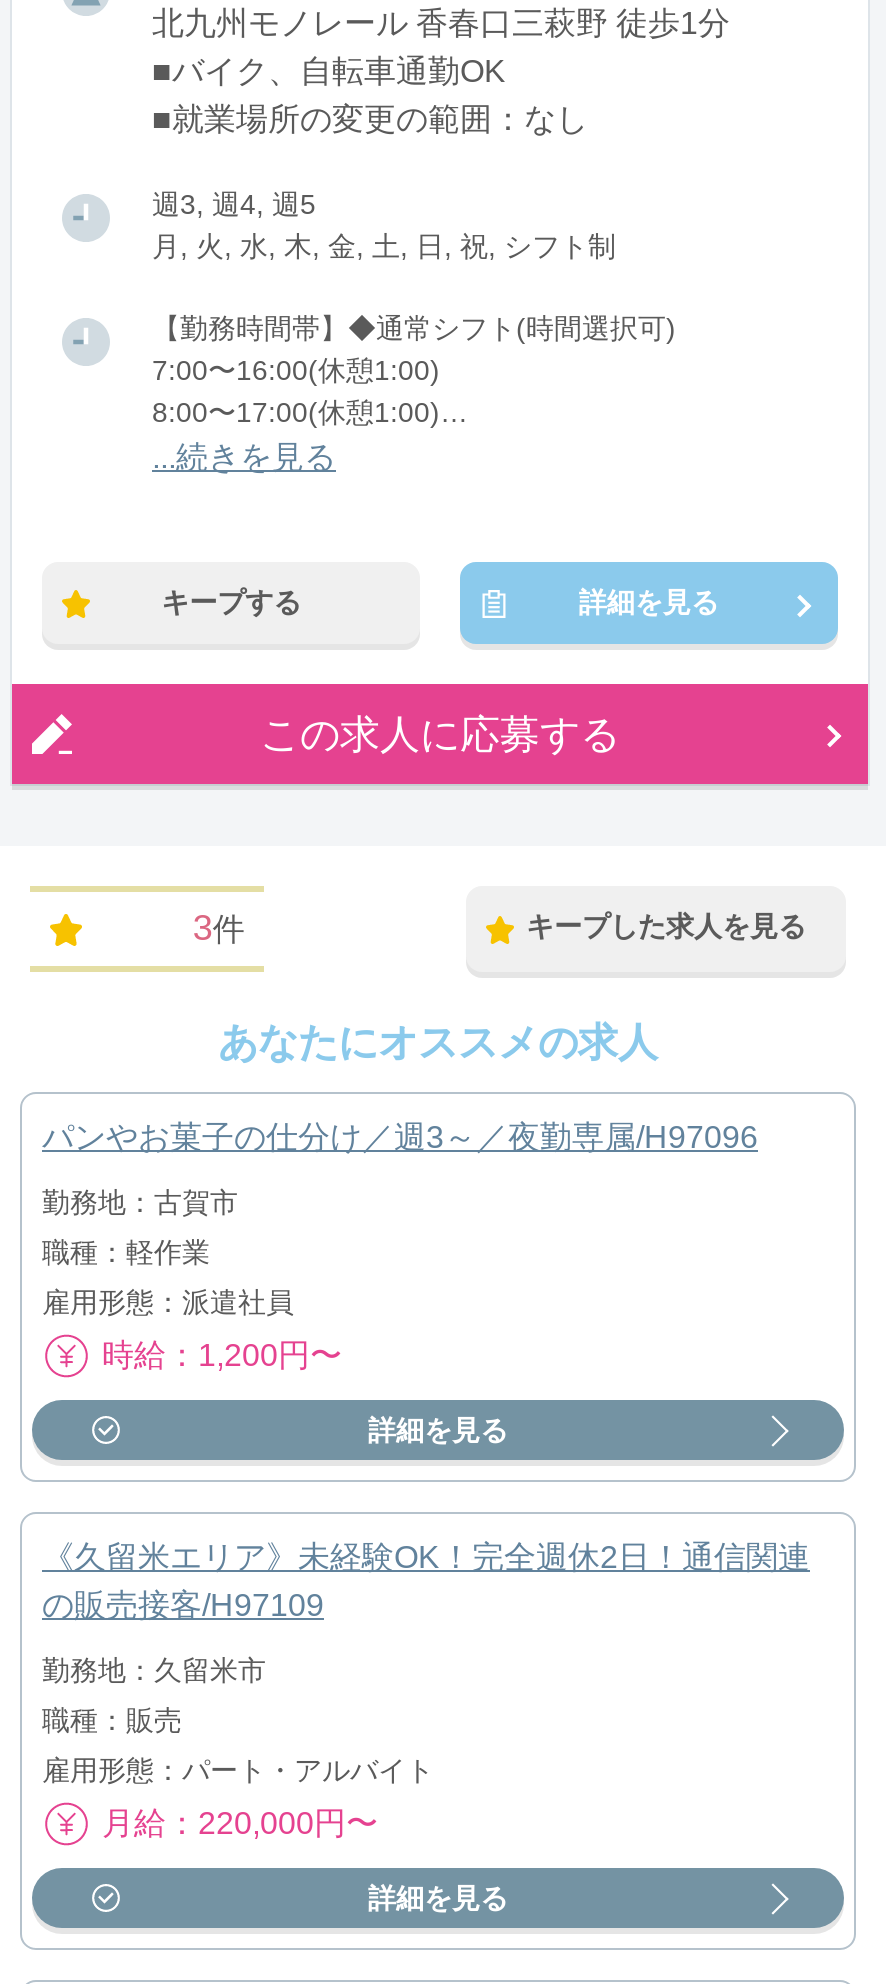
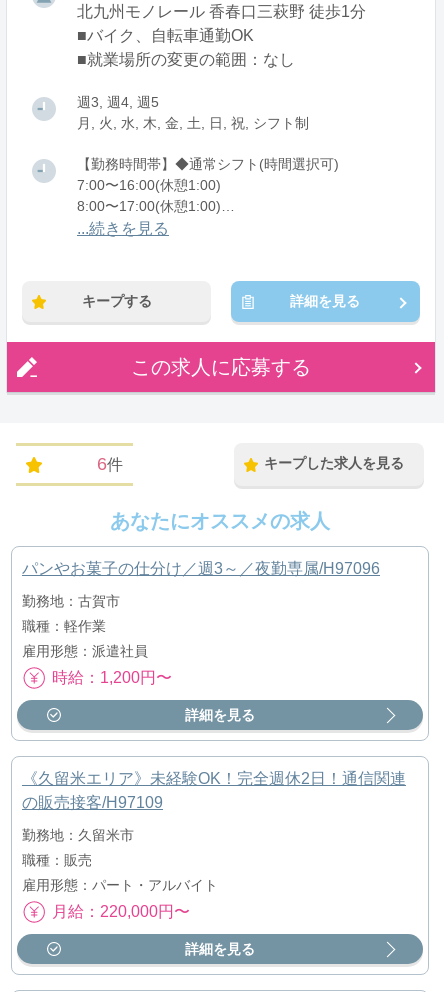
[193,908,245,948] 3件 -> [97,454,123,474] 6件

